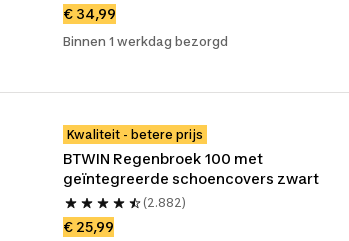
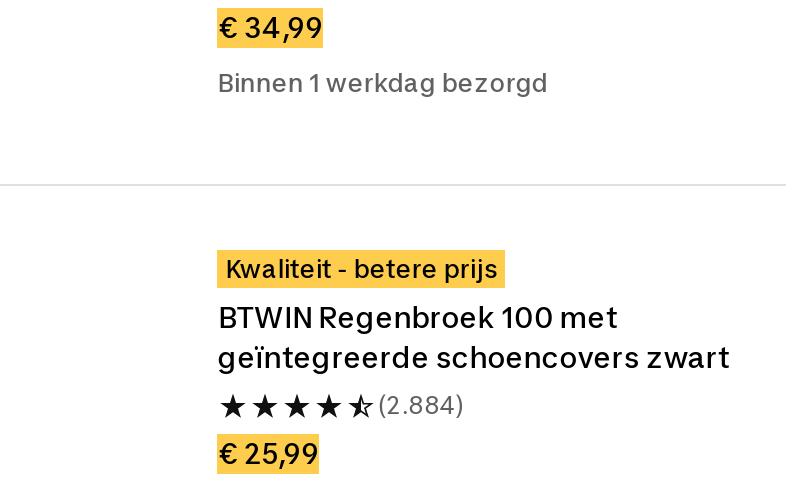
[143,195,186,210] (2.882) -> [378,390,464,420] (2.884)

